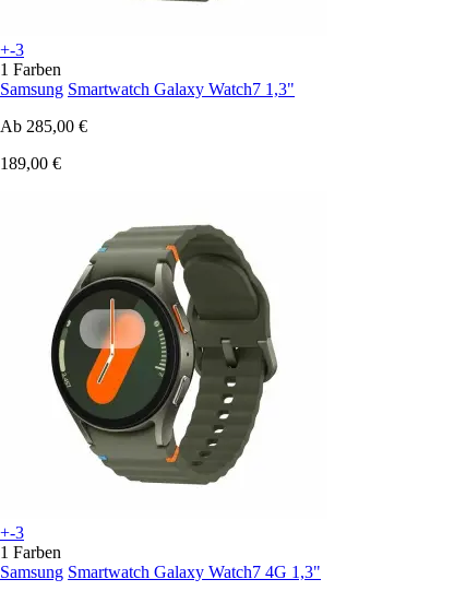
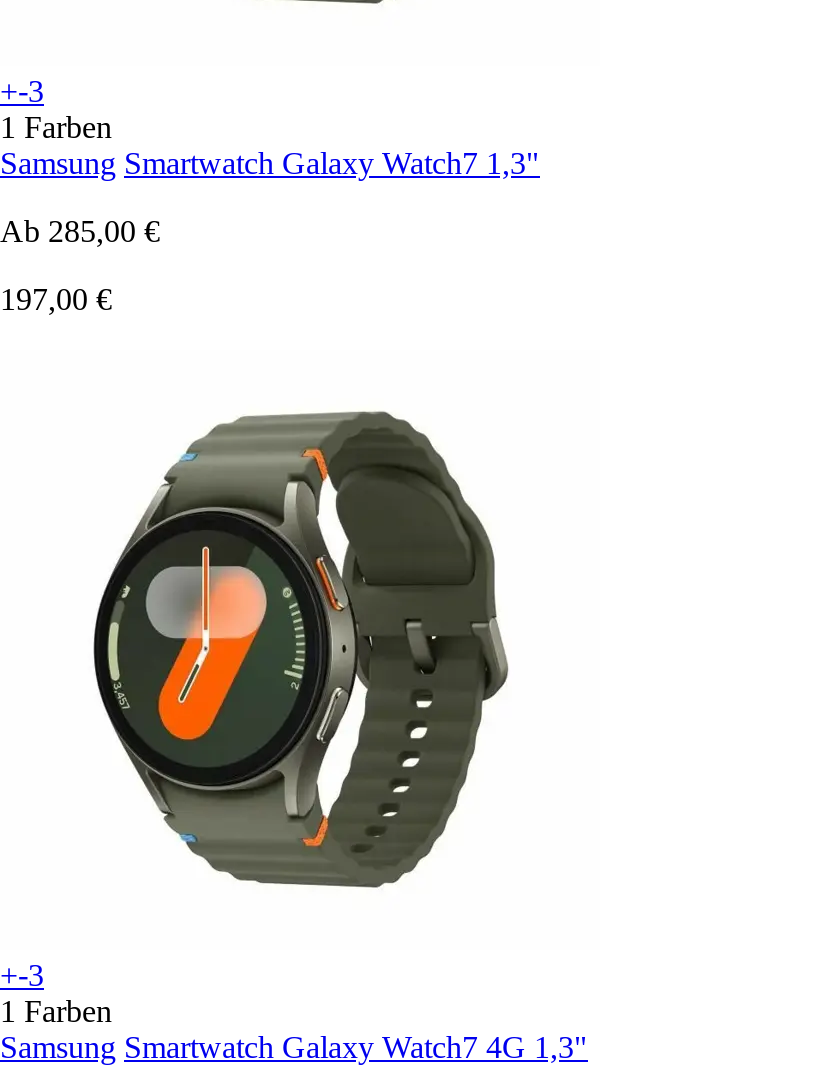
[0,154,61,173] 189,00 € -> [0,283,112,317] 197,00 €

